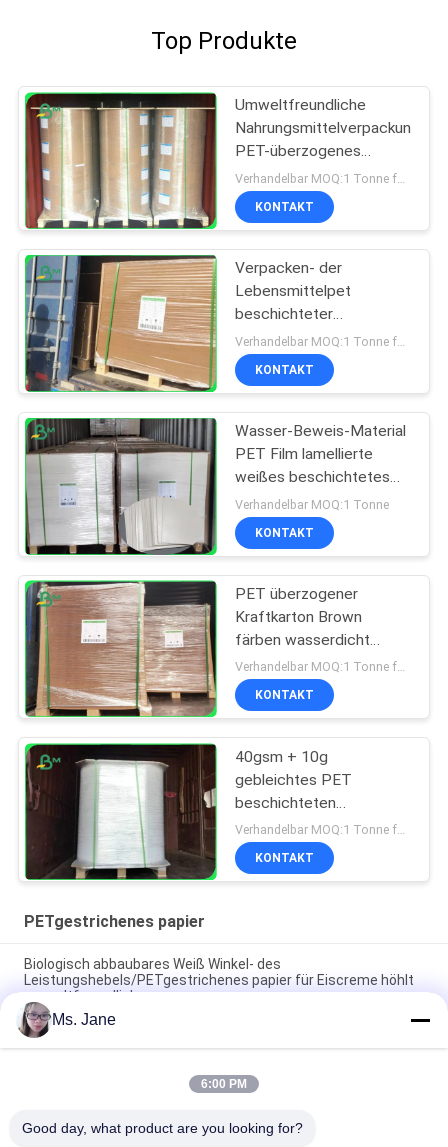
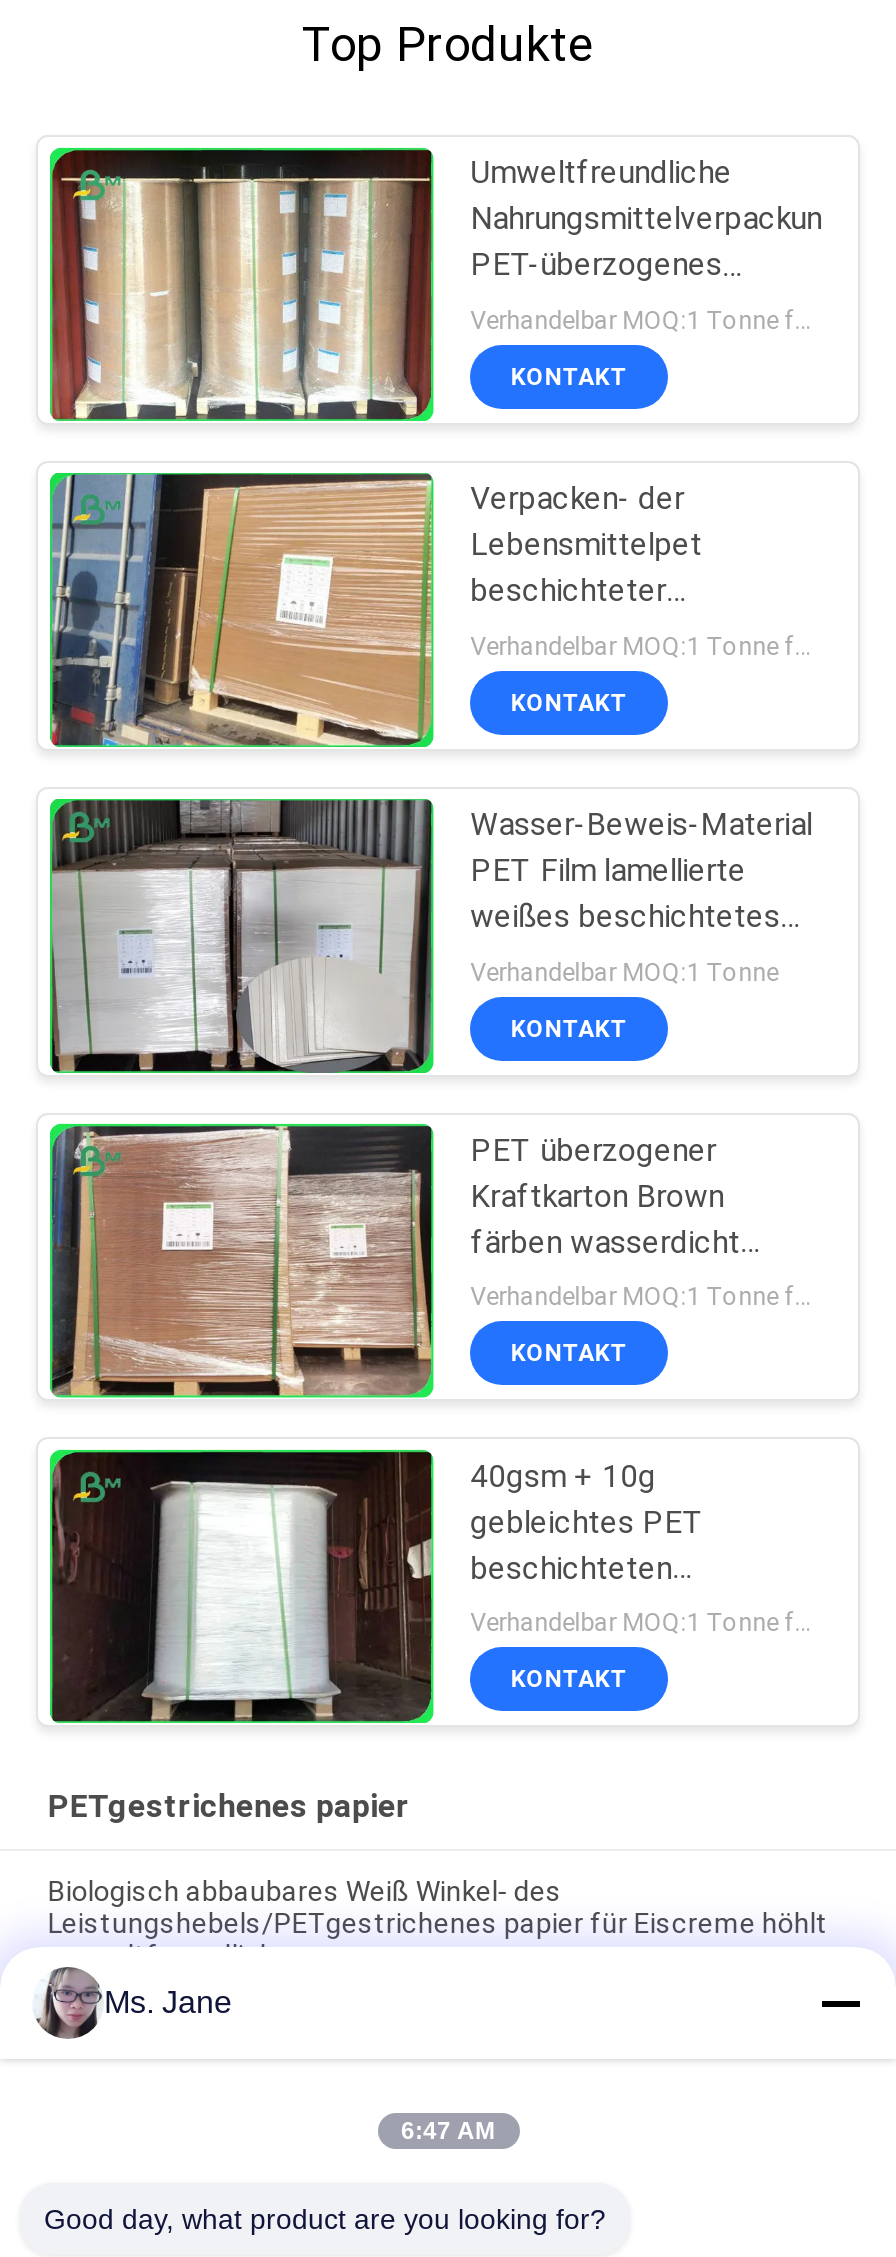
[201,1077,247,1091] 6:00 PM -> [401,2117,495,2145] 6:47 AM

